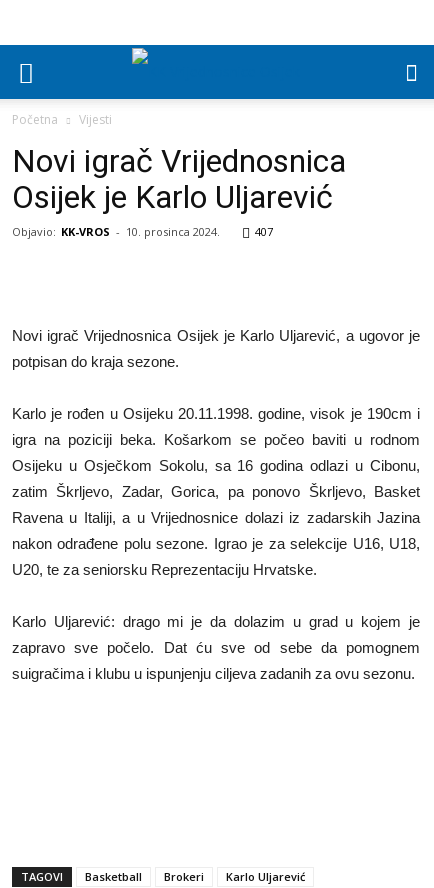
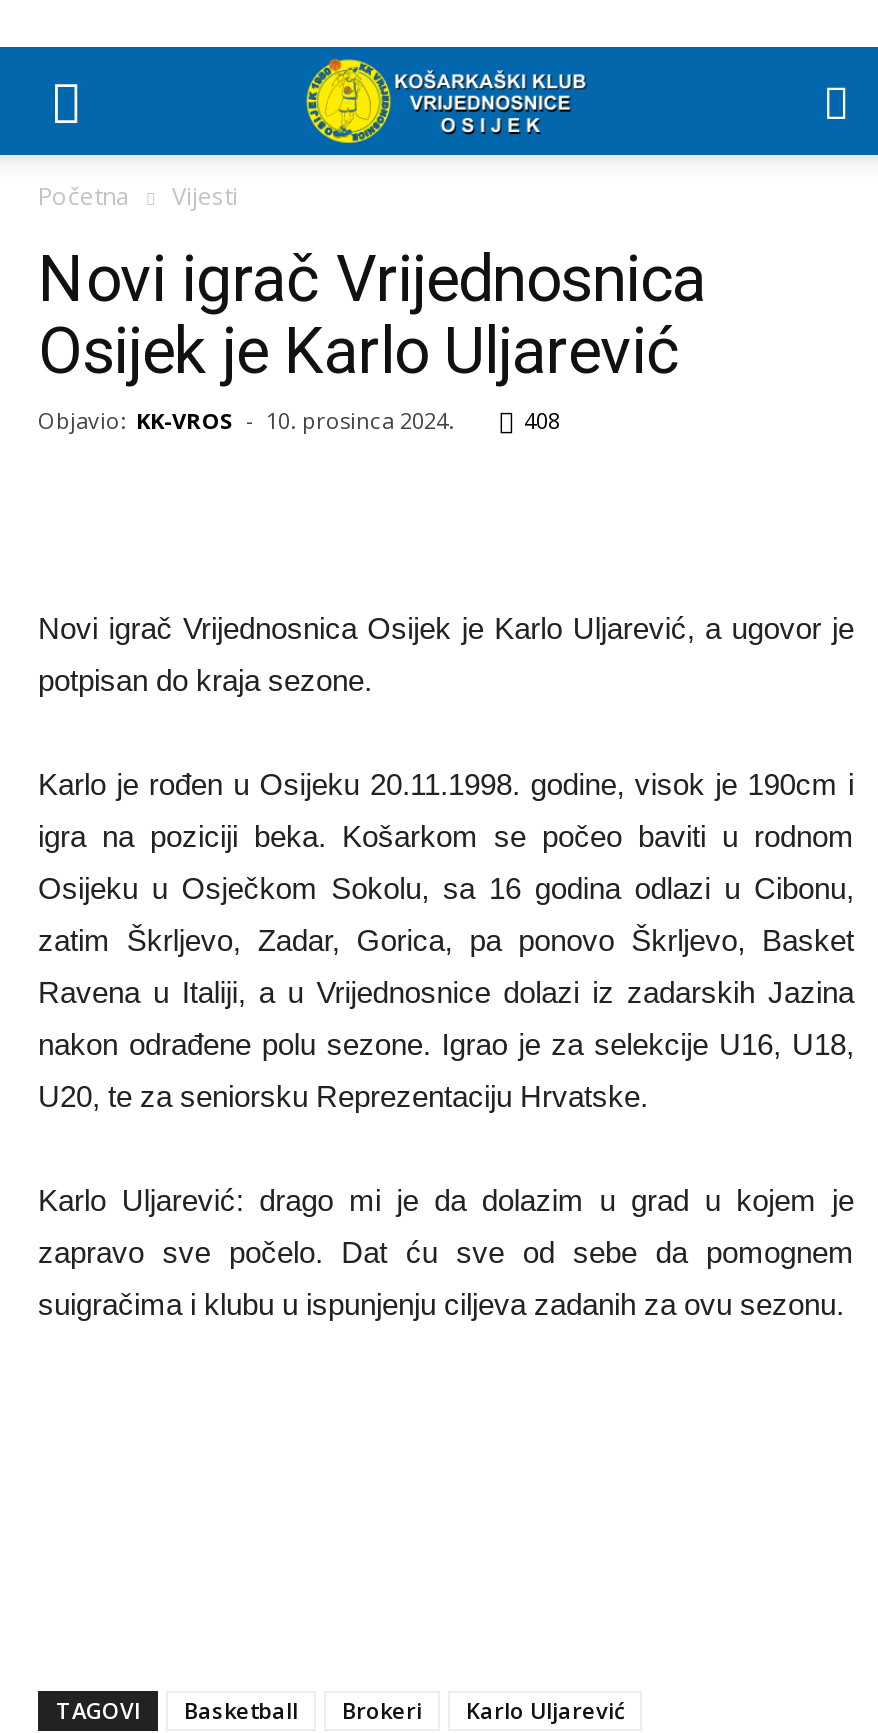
none -> [278,53,588,145] [image]
[255,224,273,239] 407 -> [524,405,560,435] 408

